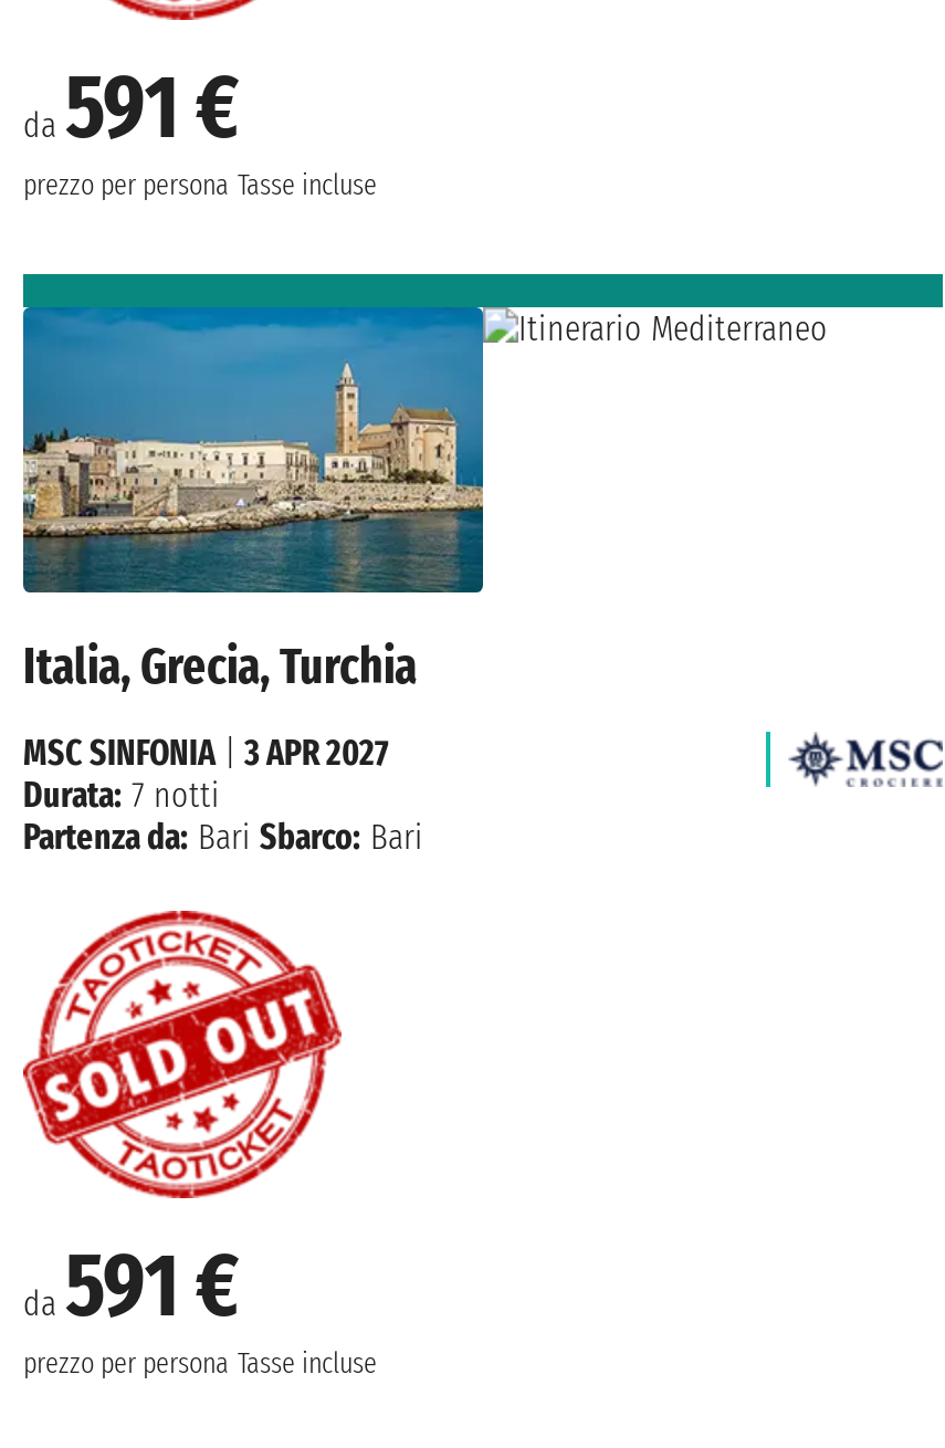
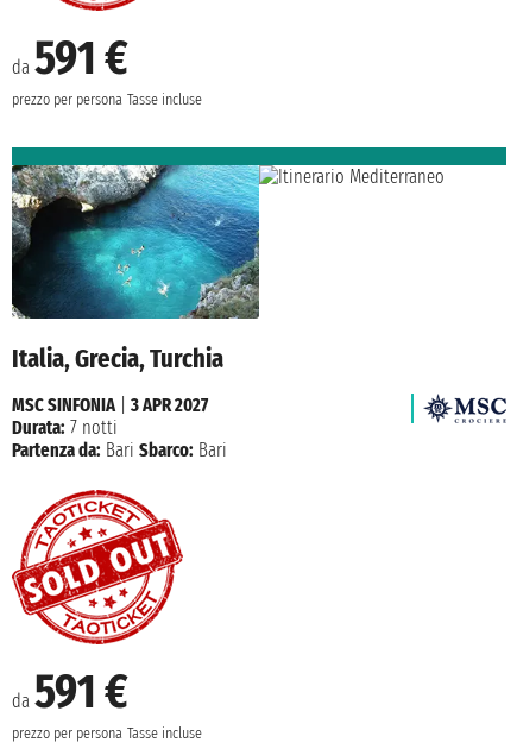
[21,307,485,595] [image] -> [11,164,260,319] [image]

